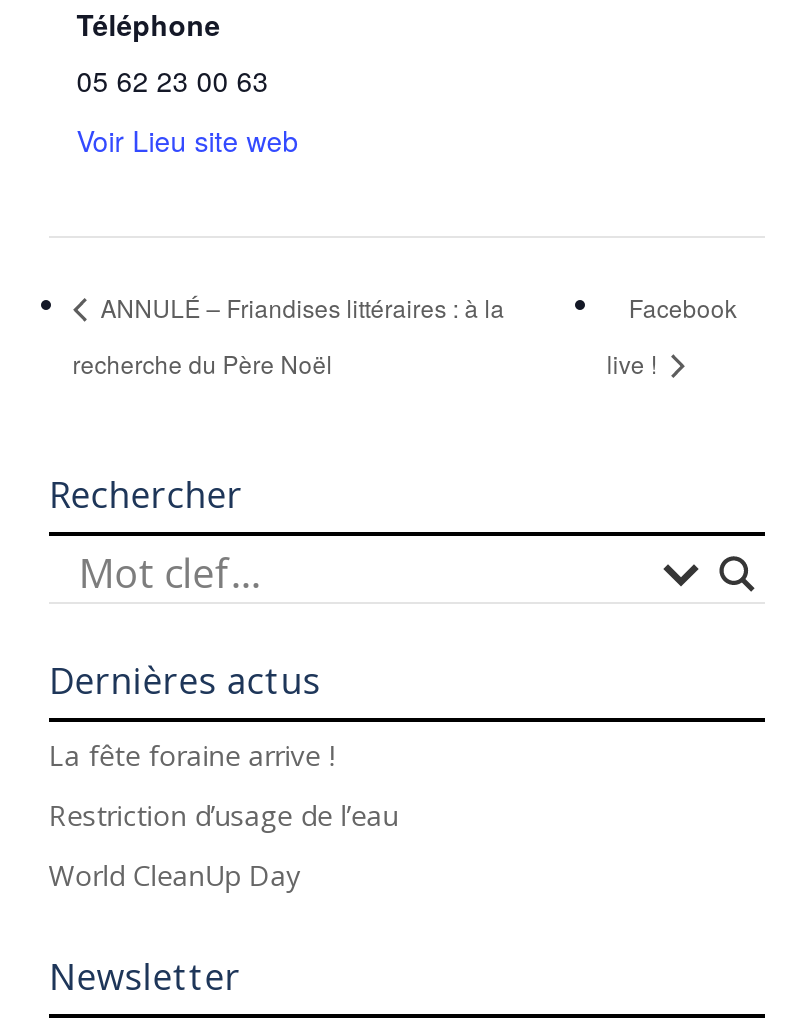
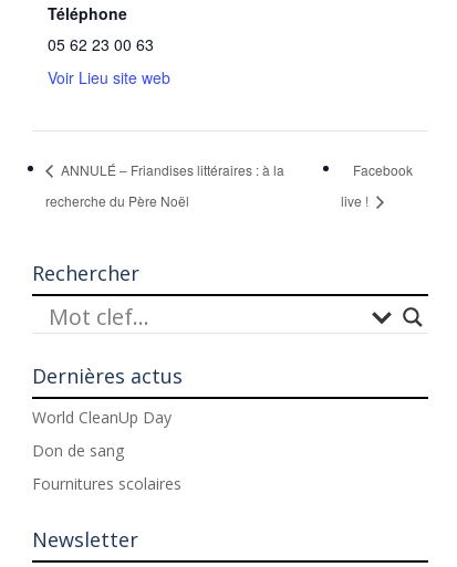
[49,735,399,833] La fête foraine arrive ! | Restriction d’usage de l’eau -> none
moved [49,855,301,893] -> [32,406,171,427]: World CleanUp Day
none -> [32,440,181,494] Don de sang | Fournitures scolaires

